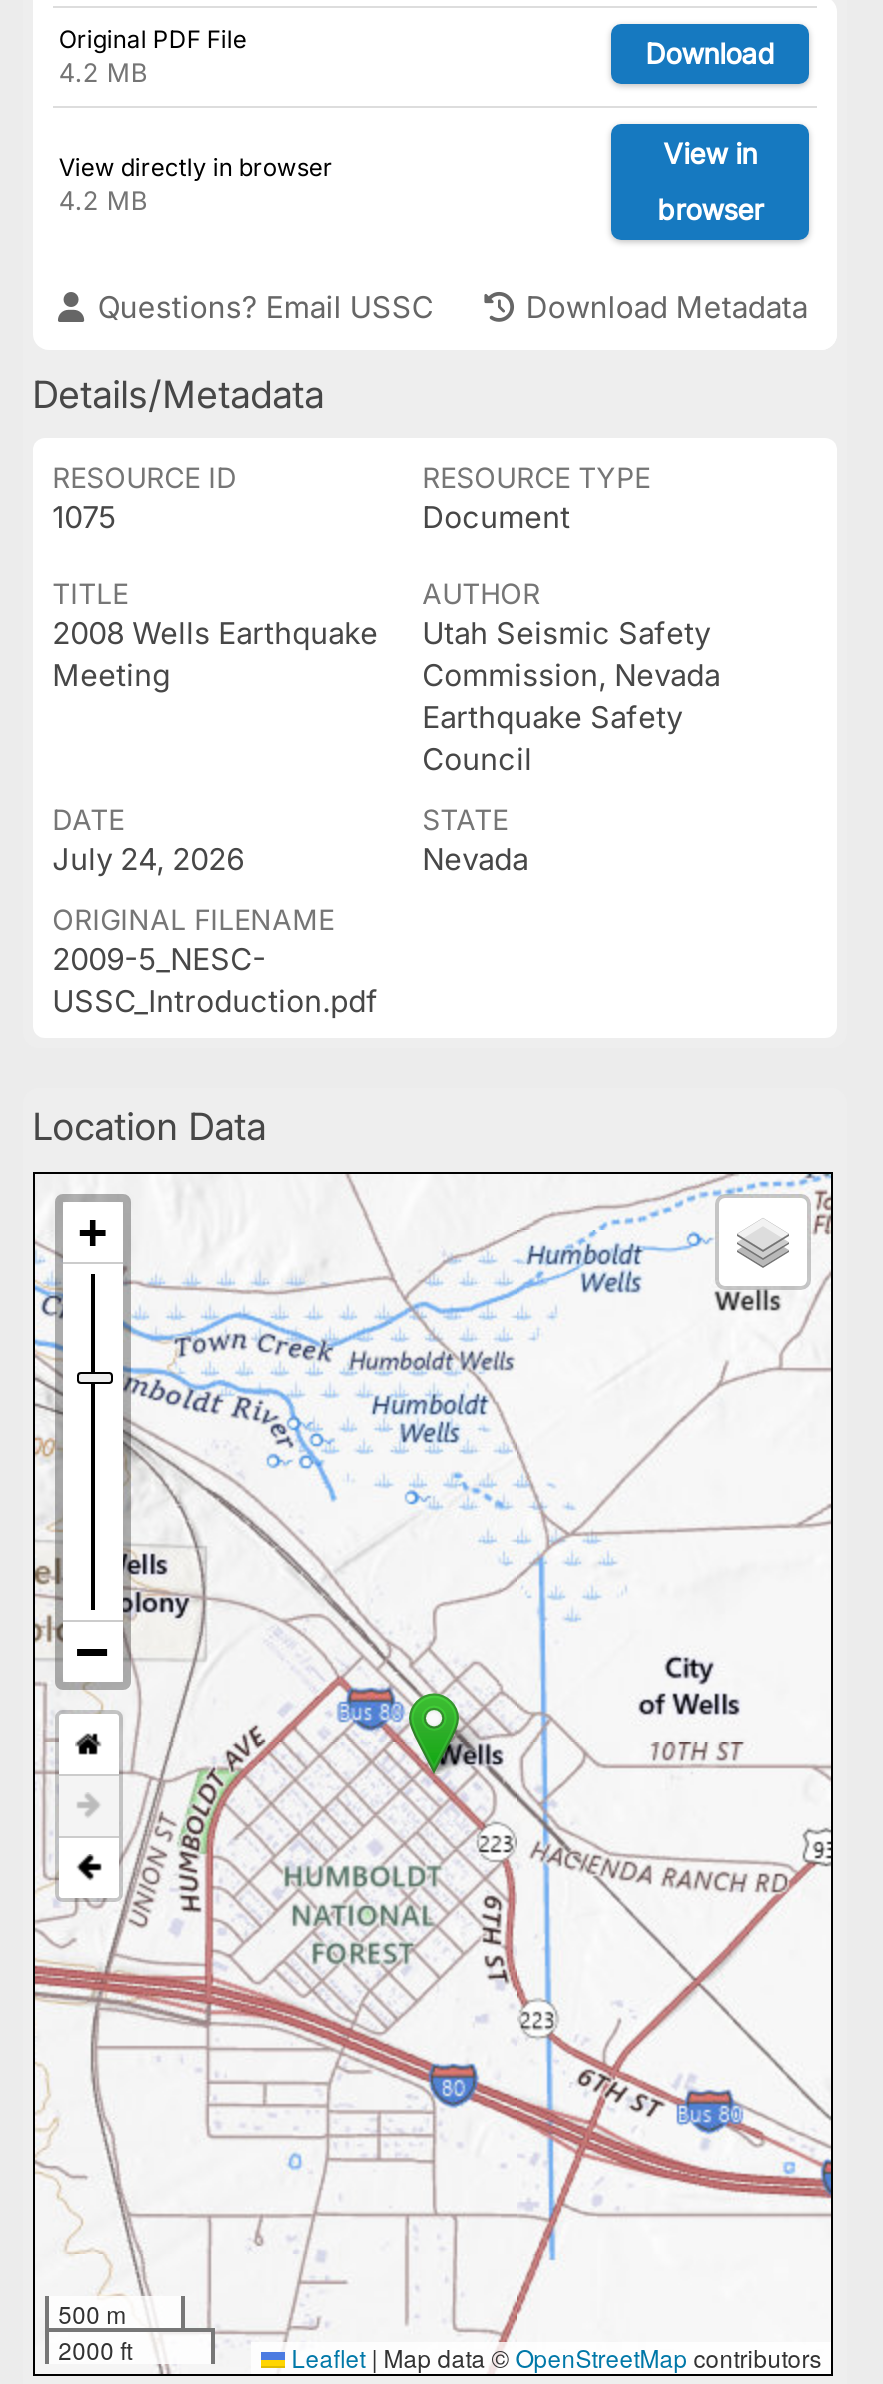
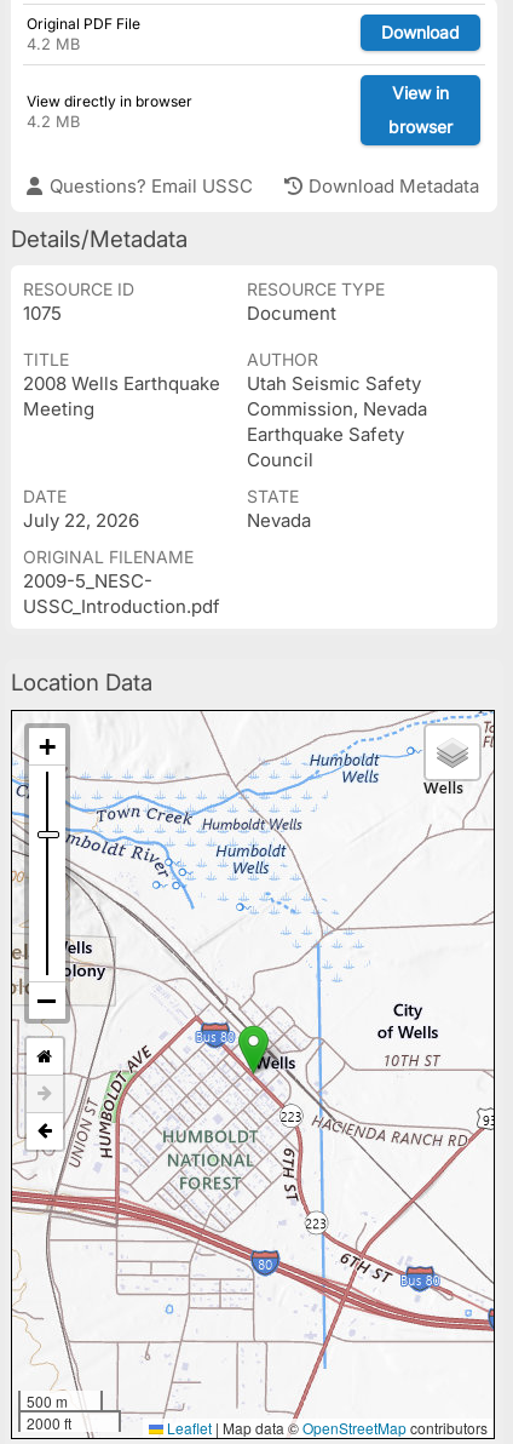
[52,840,244,878] July 24, 2026 -> [23,509,139,532] July 22, 2026

